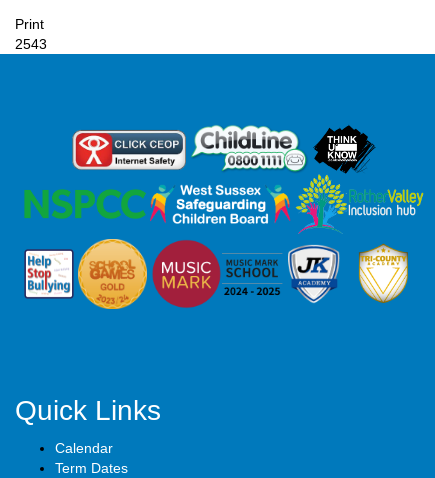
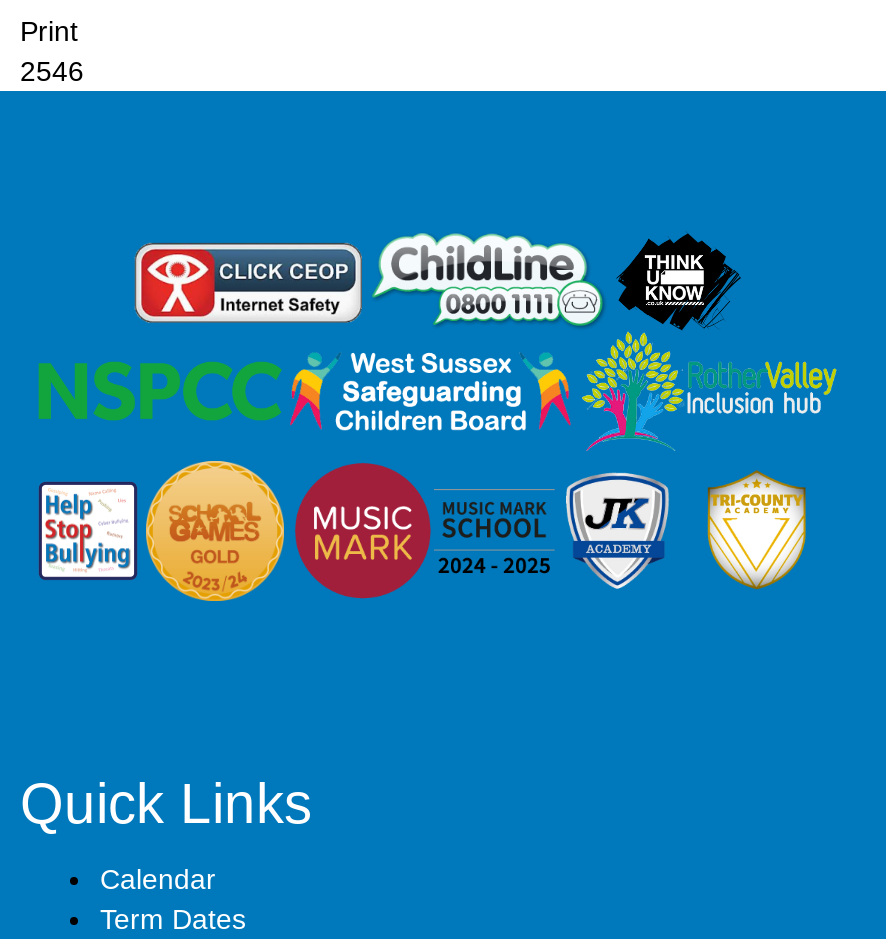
[15,36,47,52] 2543 -> [20,55,84,87] 2546

